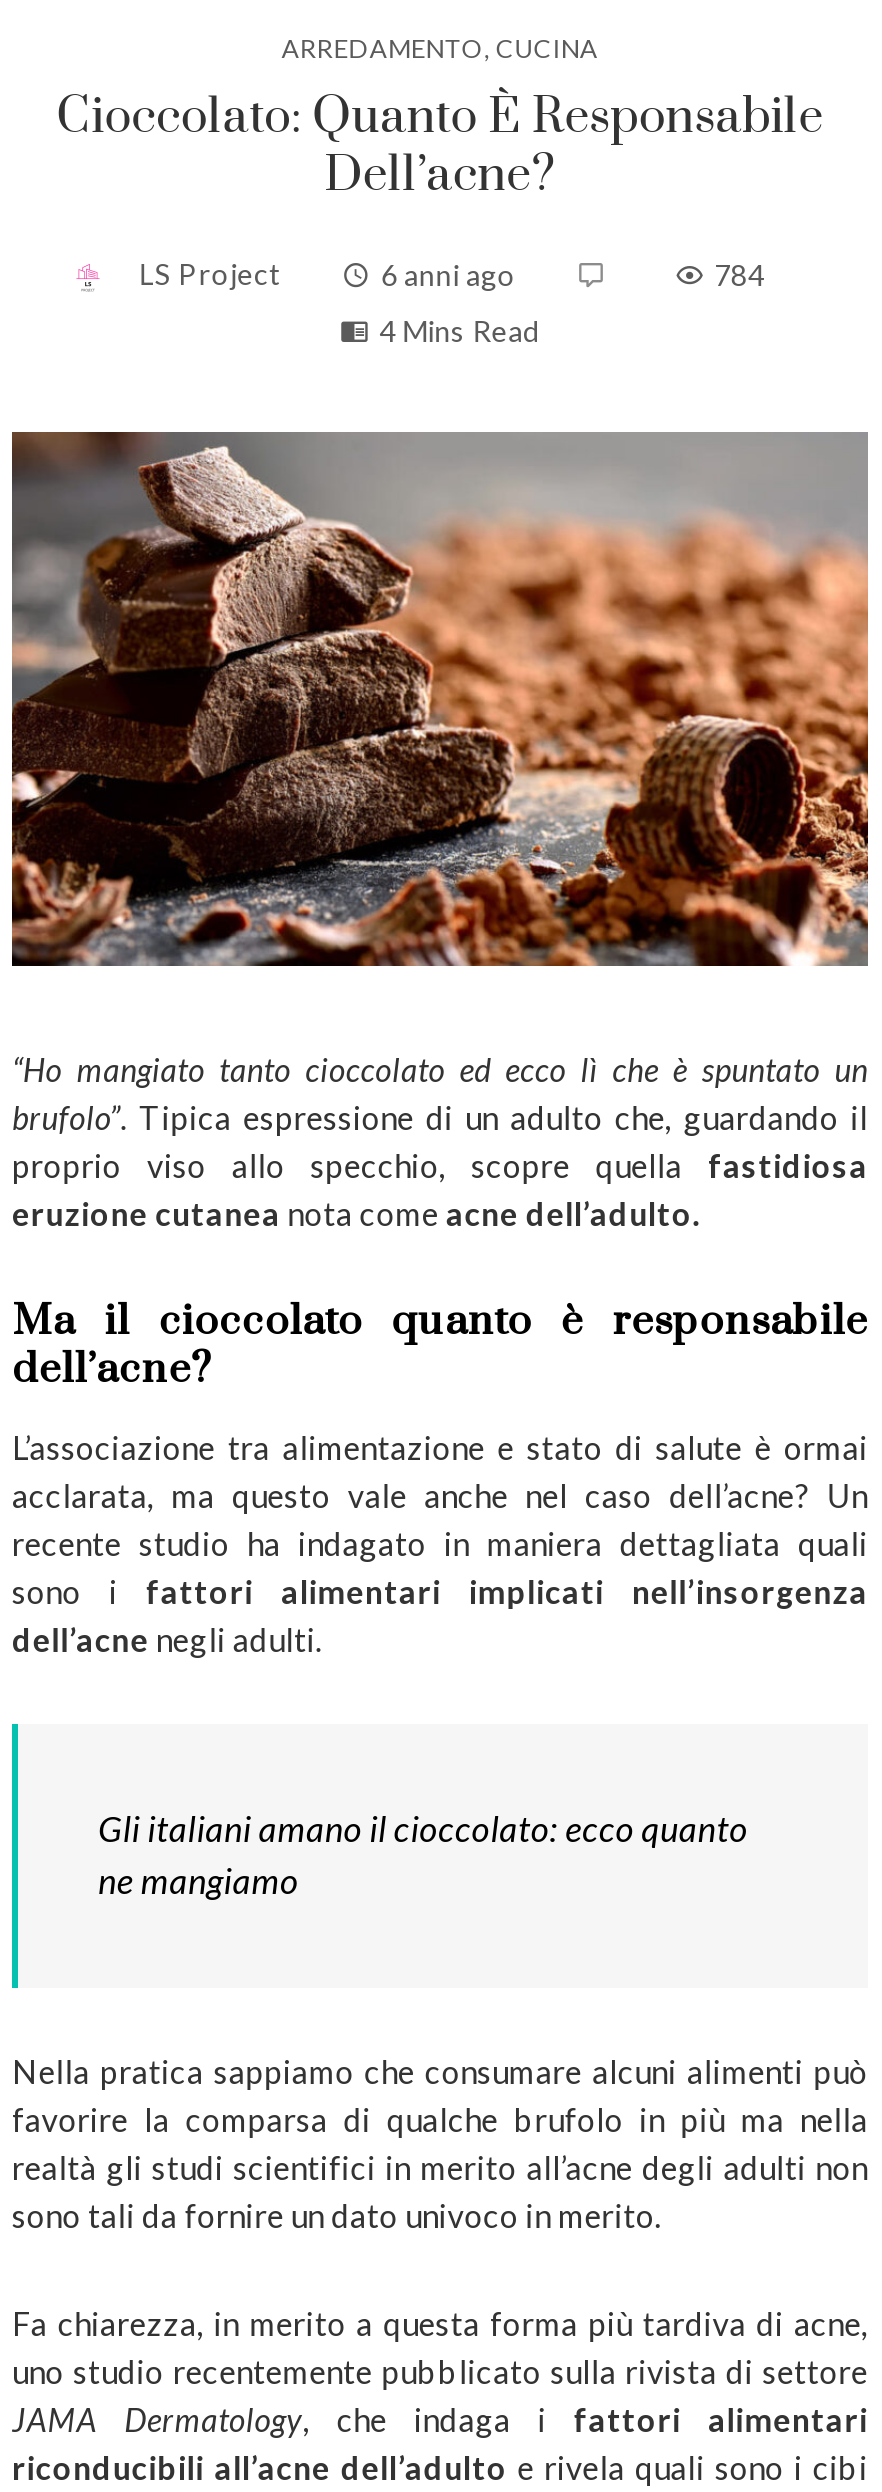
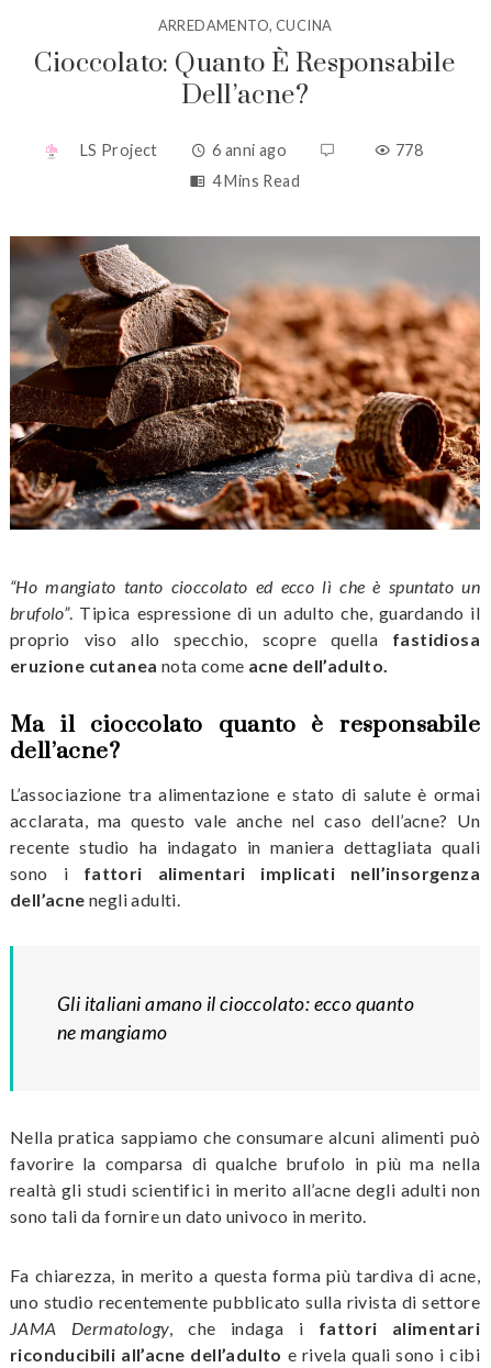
[714,257,764,291] 784 -> [395,140,423,159] 778

